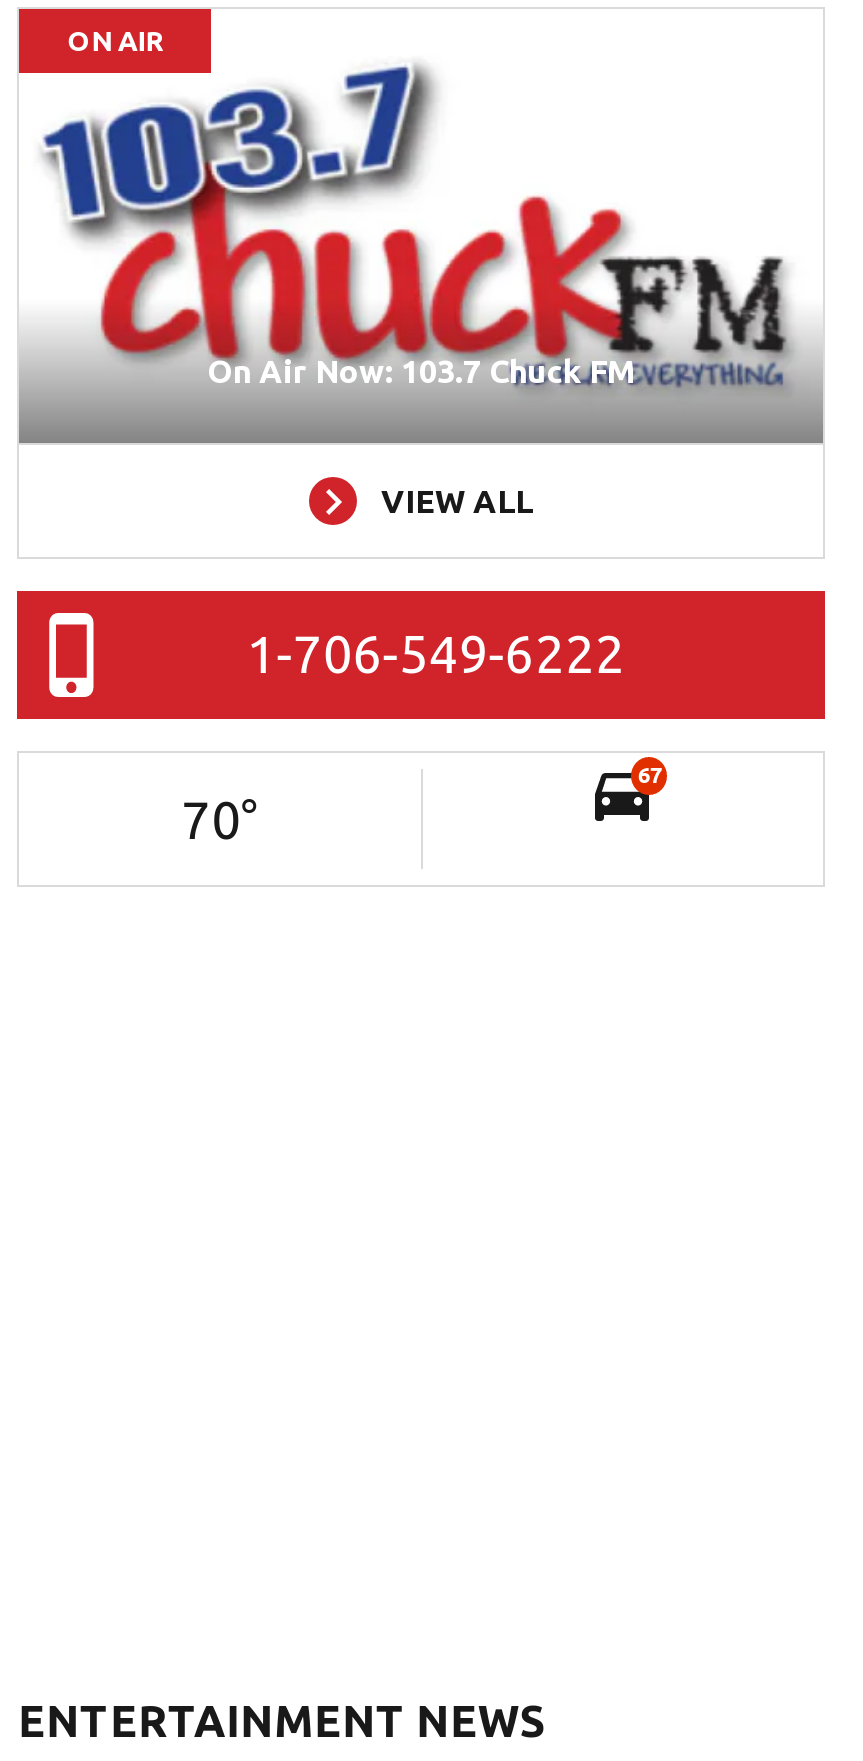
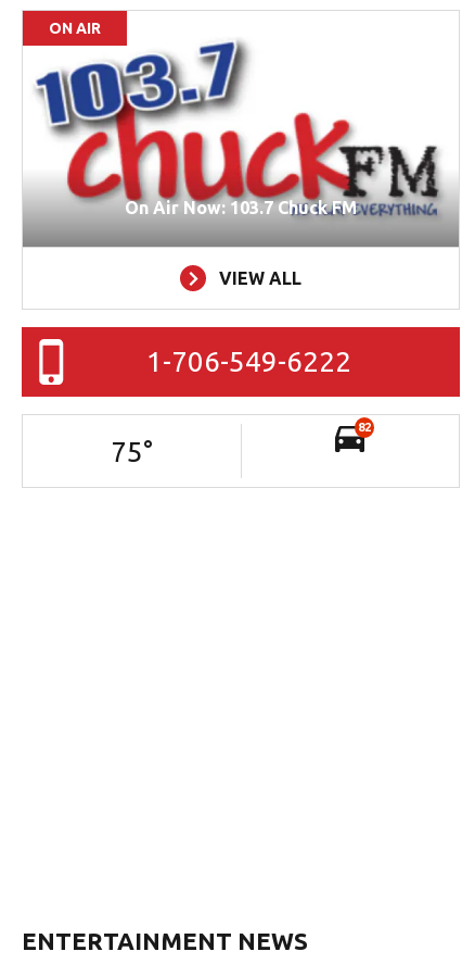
[638,763,662,787] 67 -> [358,421,371,434] 82
[181,790,259,848] 70° -> [111,435,153,467] 75°

